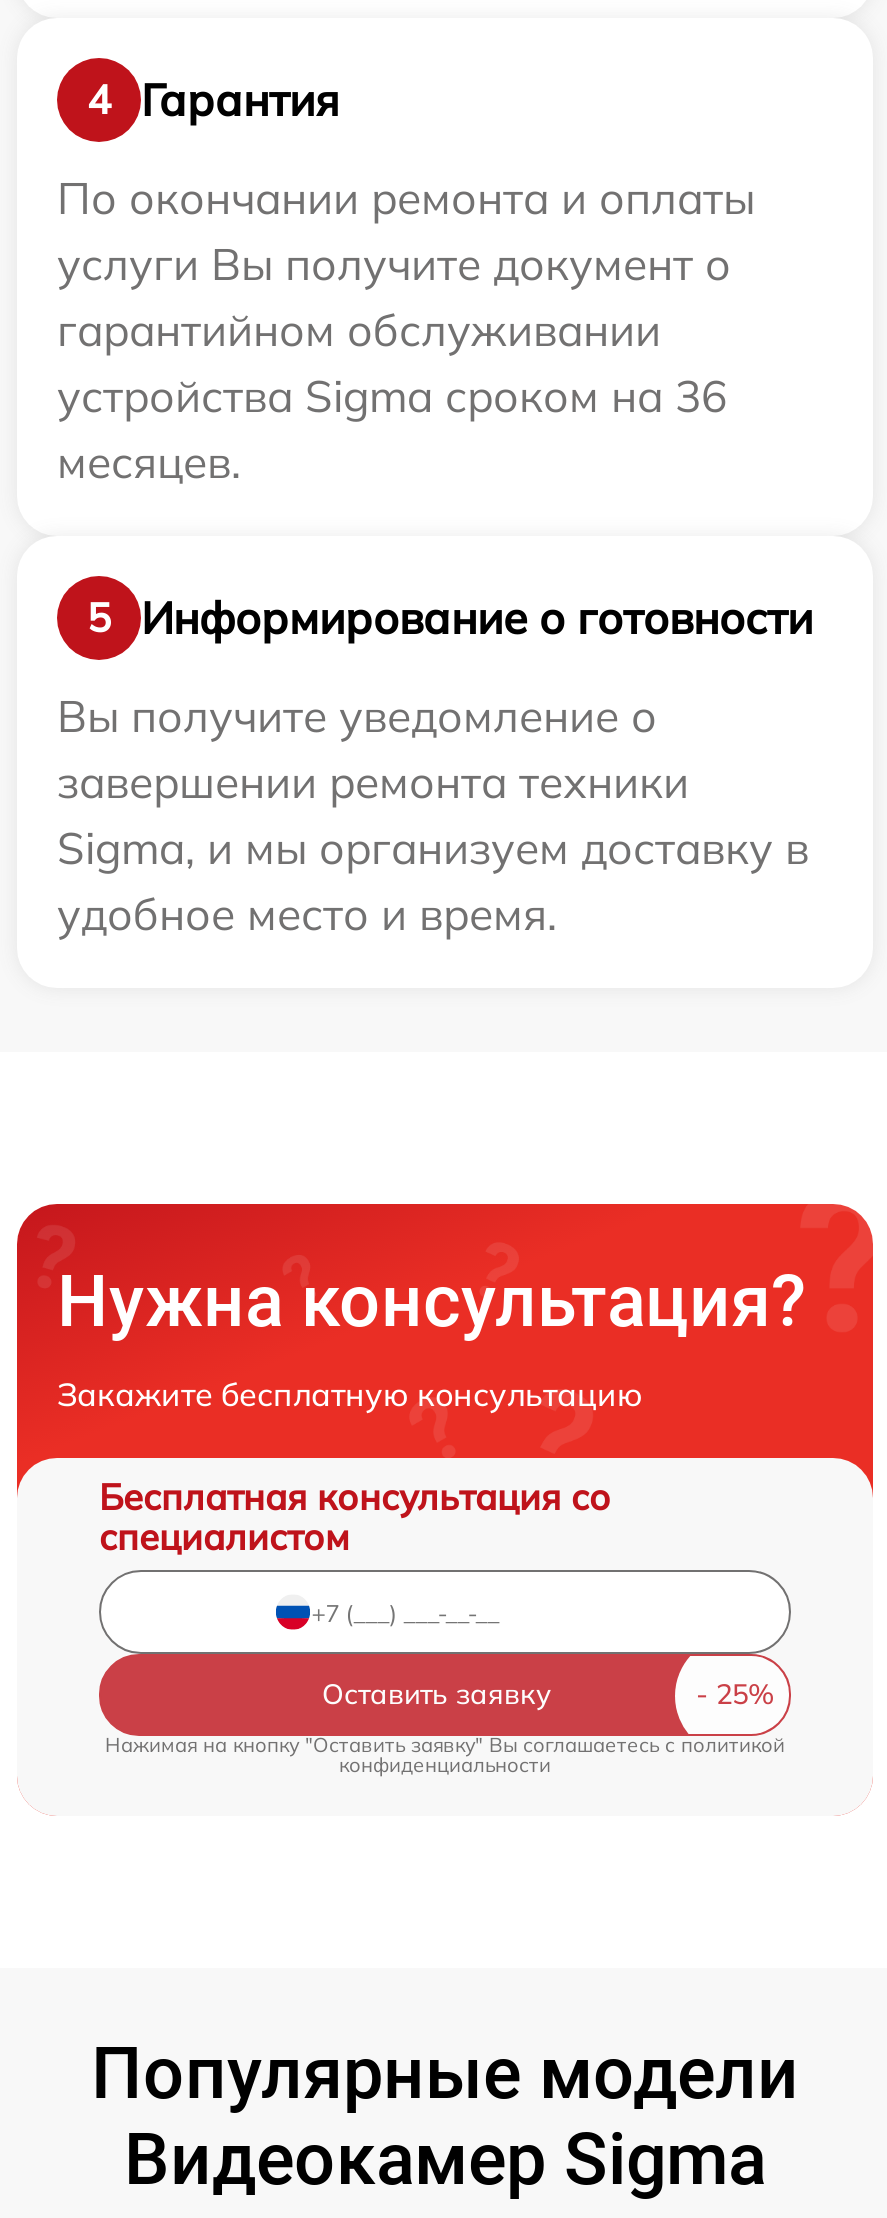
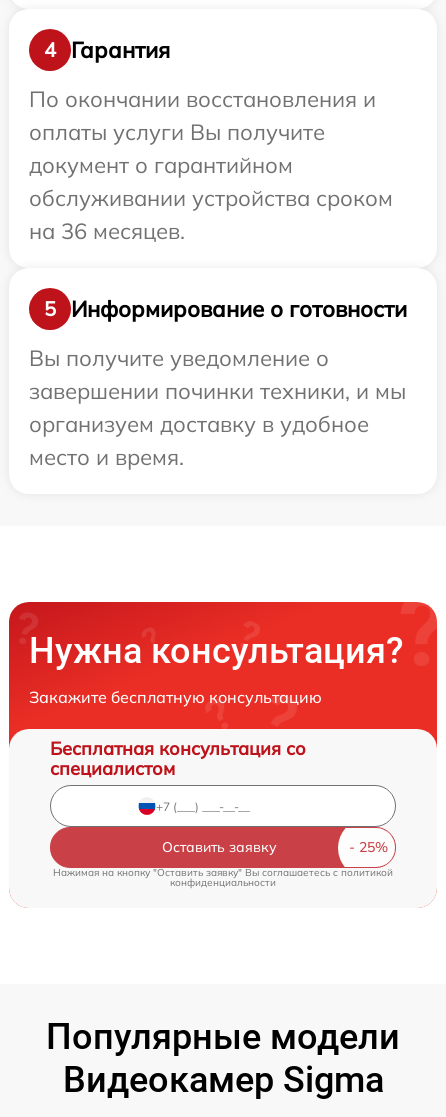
[57,170,755,490] По окончании ремонта и оплаты | услуги Вы получите документ о | гарантийном обслуживании | устройства Sigma сроком на 36 | месяцев. -> [29,85,393,245] По окончании восстановления и | оплаты услуги Вы получите | документ о гарантийном | обслуживании устройства сроком | на 36 месяцев.
[57,754,809,942] завершении ремонта техники | Sigma, и мы организуем доставку в | удобное место и время. -> [29,377,406,471] завершении починки техники, и мы | организуем доставку в удобное | место и время.

